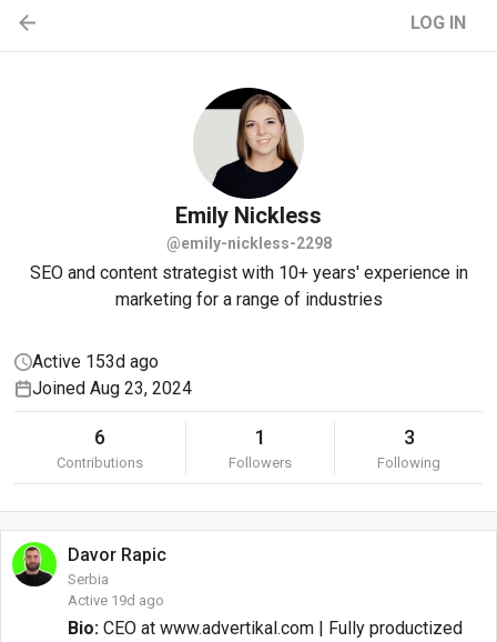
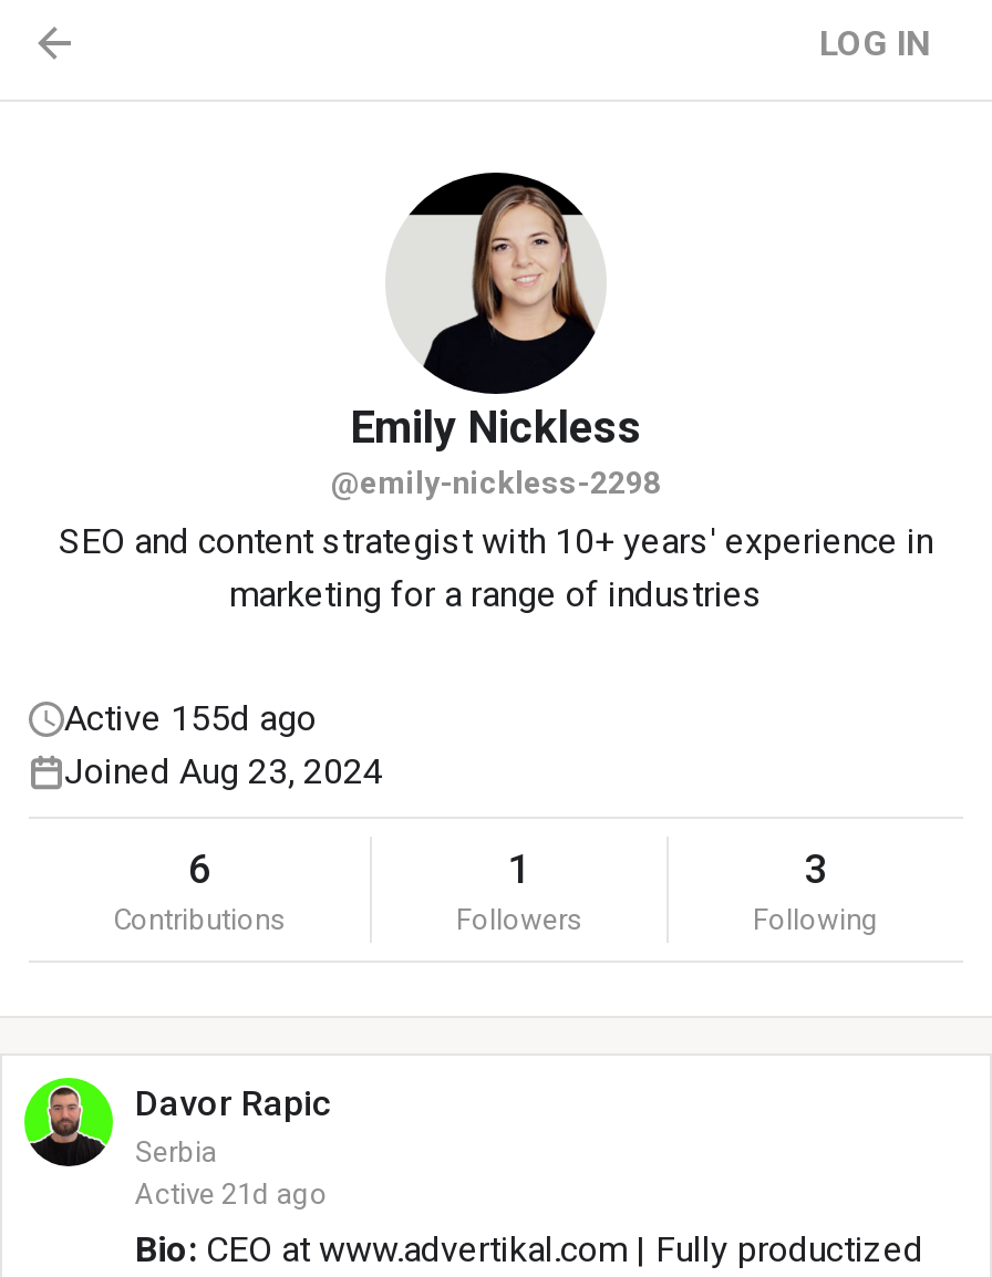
[32,351,159,372] Active 153d ago -> [64,697,317,739] Active 155d ago
[68,592,164,609] Active 19d ago -> [135,1177,328,1211] Active 21d ago

